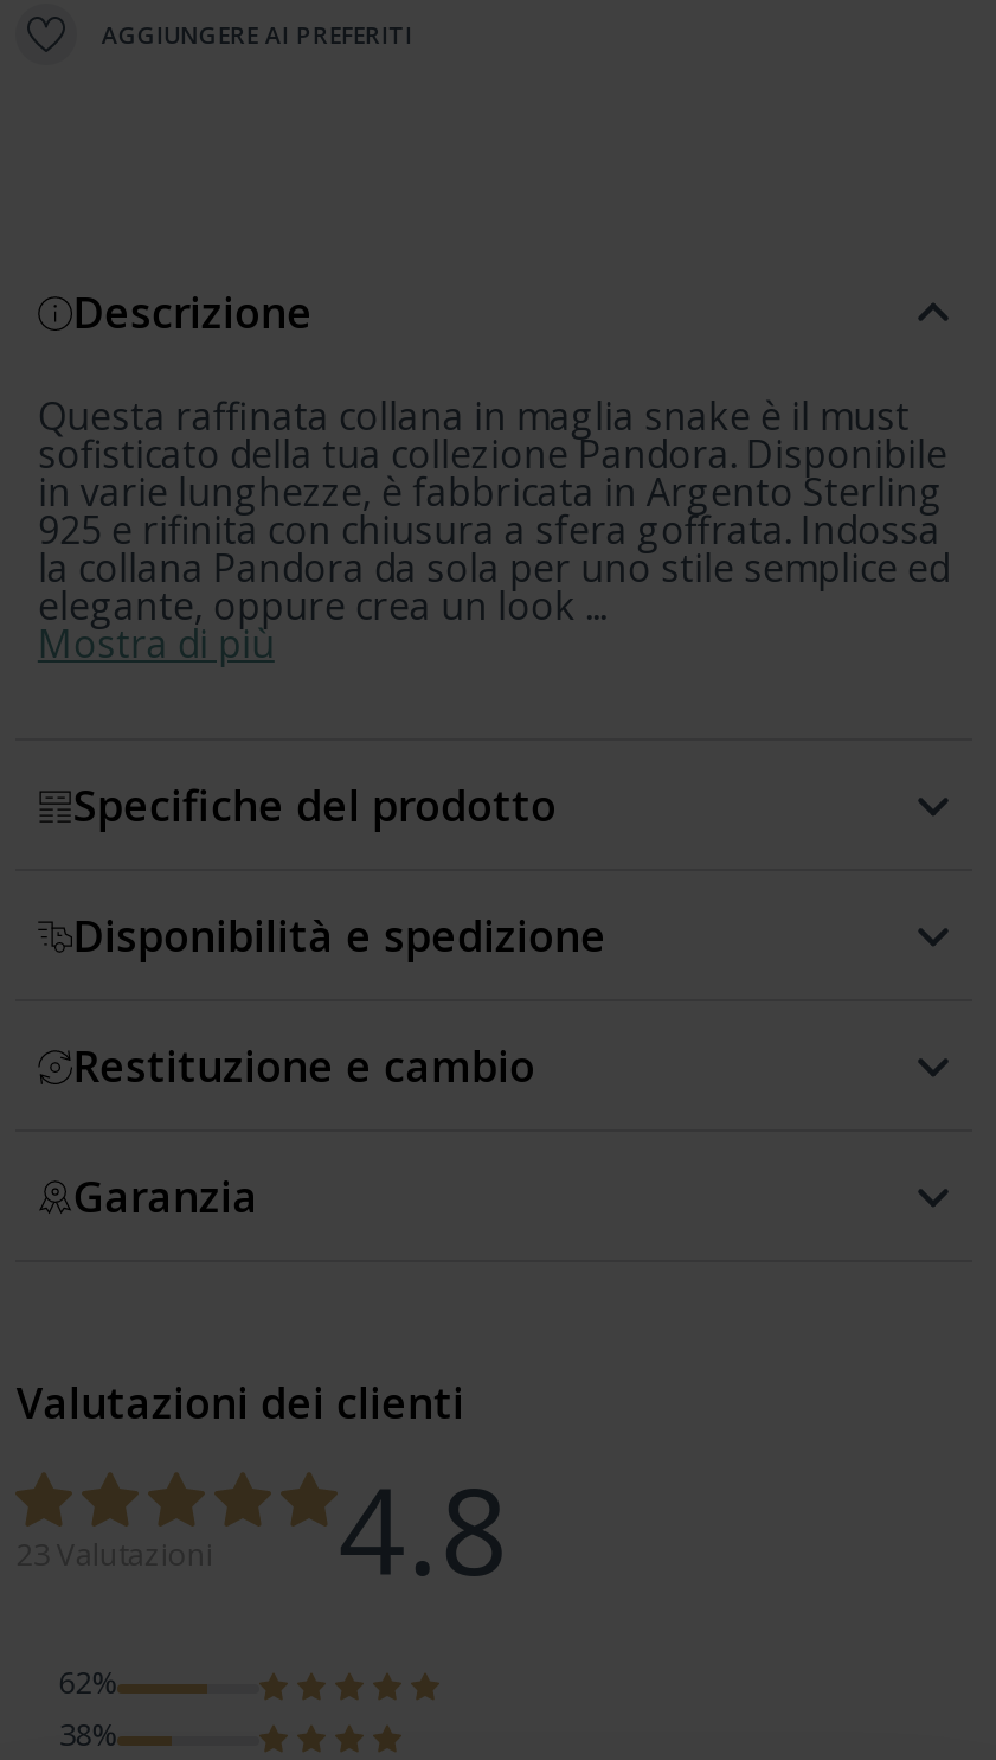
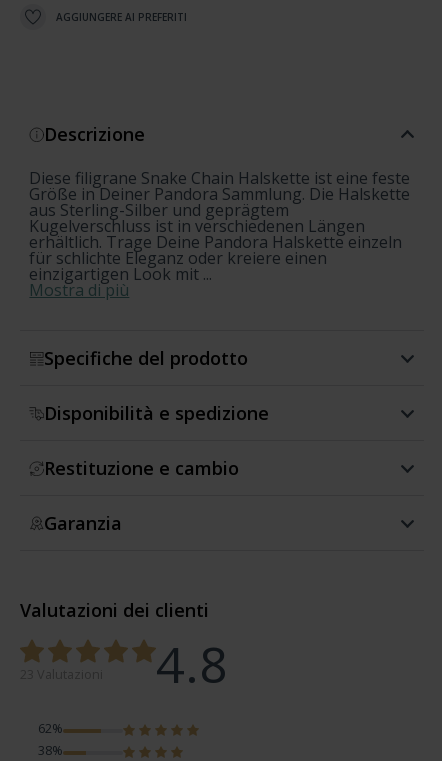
[38,390,950,632] Questa raffinata collana in maglia snake è il must | sofisticato della tua collezione Pandora. Disponibile | in varie lunghezze, è fabbricata in Argento Sterling | 925 e rifinita con chiusura a sfera goffrata. Indossa | la collana Pandora da sola per uno stile semplice ed | elegante, oppure crea un look ... -> [29,167,410,285] Diese filigrane Snake Chain Halskette ist eine feste | Größe in Deiner Pandora Sammlung. Die Halskette | aus Sterling-Silber und geprägtem | Kugelverschluss ist in verschiedenen Längen | erhältlich. Trage Deine Pandora Halskette einzeln | für schlichte Eleganz oder kreiere einen | einzigartigen Look mit ...

